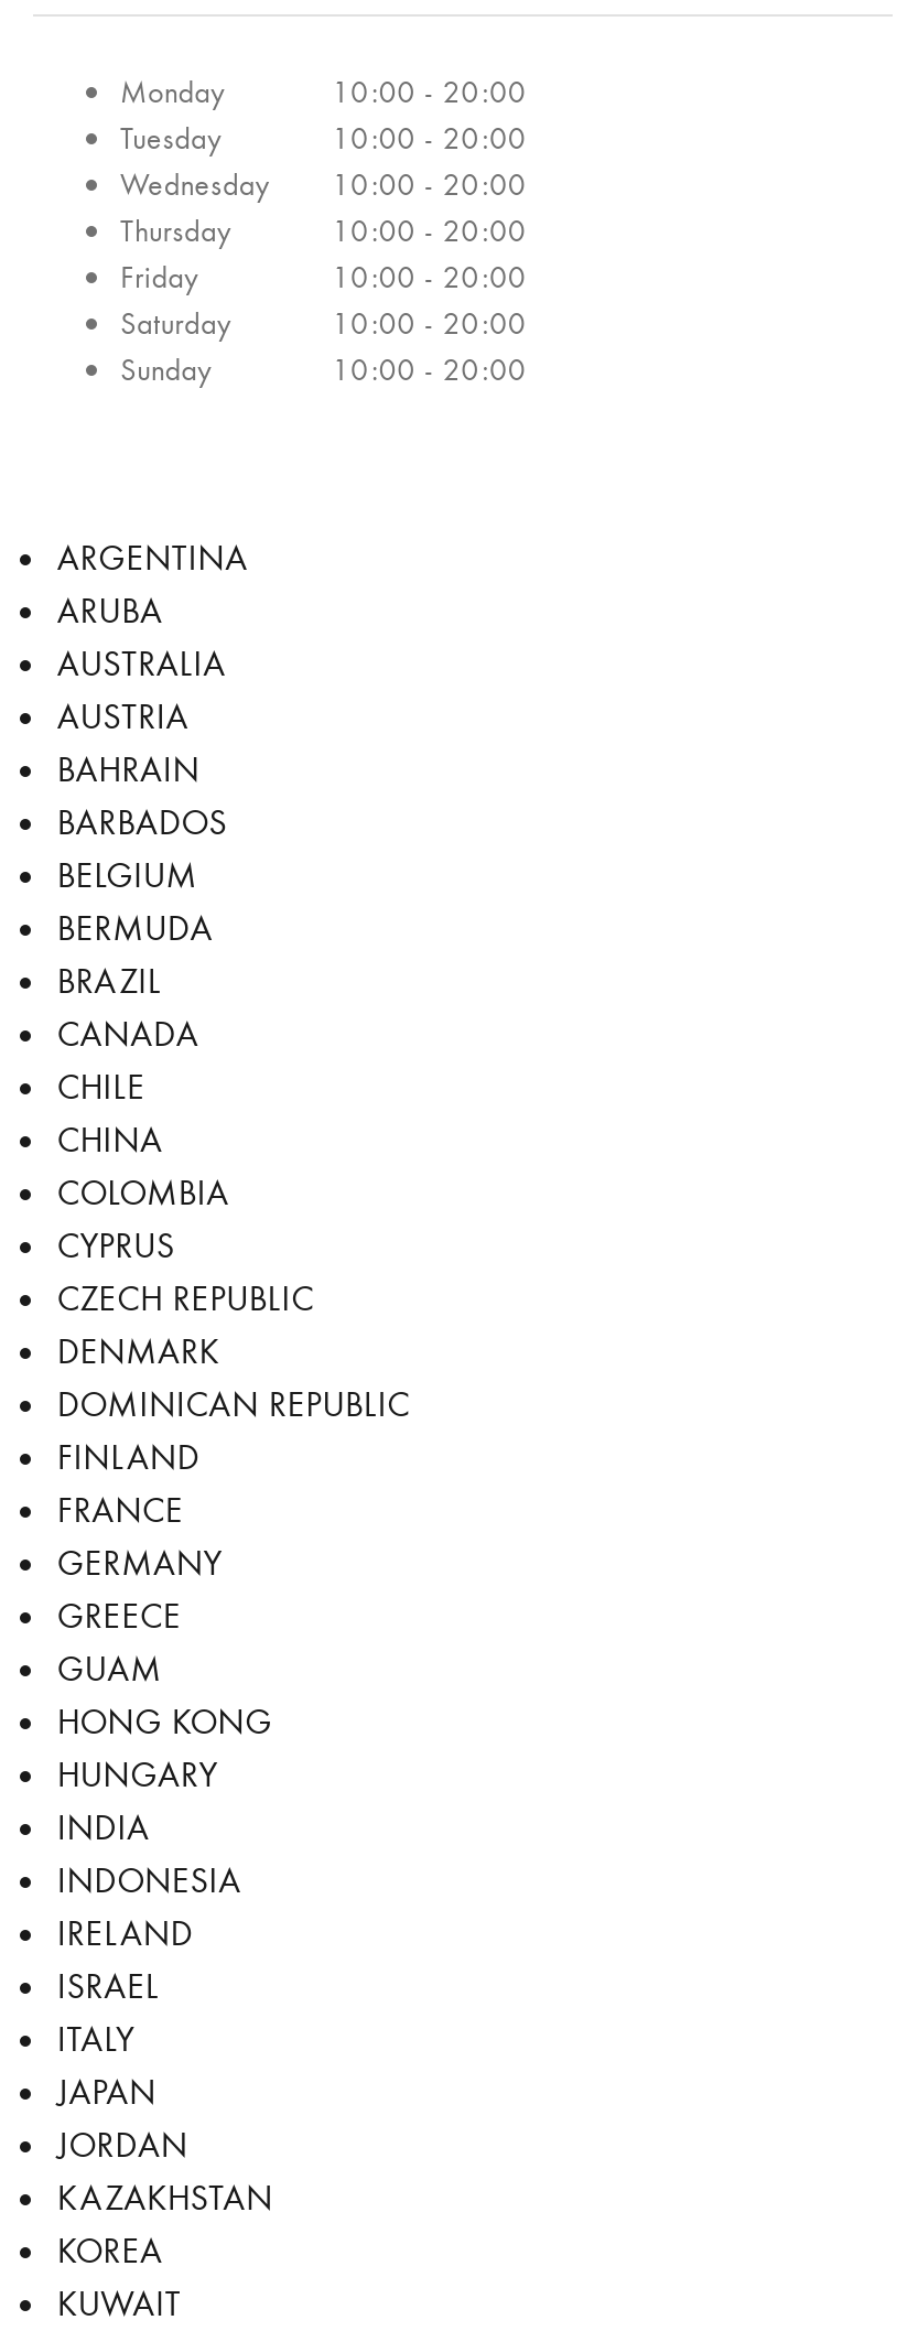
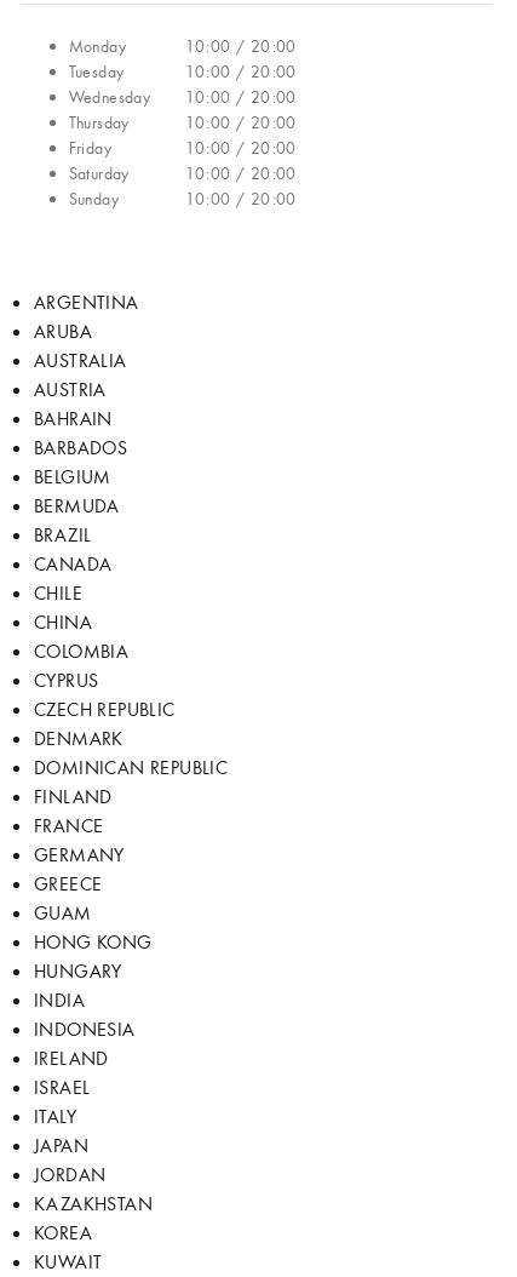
[332,72,527,111] 10:00 - 20:00 -> [185,35,297,57] 10:00 / 20:00
[332,118,527,158] 10:00 - 20:00 -> [185,61,297,82] 10:00 / 20:00
[121,164,527,204] Wednesday 10:00 - 20:00 -> [69,86,297,108] Wednesday 10:00 / 20:00
[332,211,527,250] 10:00 - 20:00 -> [185,111,297,133] 10:00 / 20:00
[332,257,527,296] 10:00 - 20:00 -> [185,137,297,159] 10:00 / 20:00
[332,303,527,343] 10:00 - 20:00 -> [185,162,297,184] 10:00 / 20:00
[332,349,527,389] 10:00 - 20:00 -> [185,188,297,210] 10:00 / 20:00

